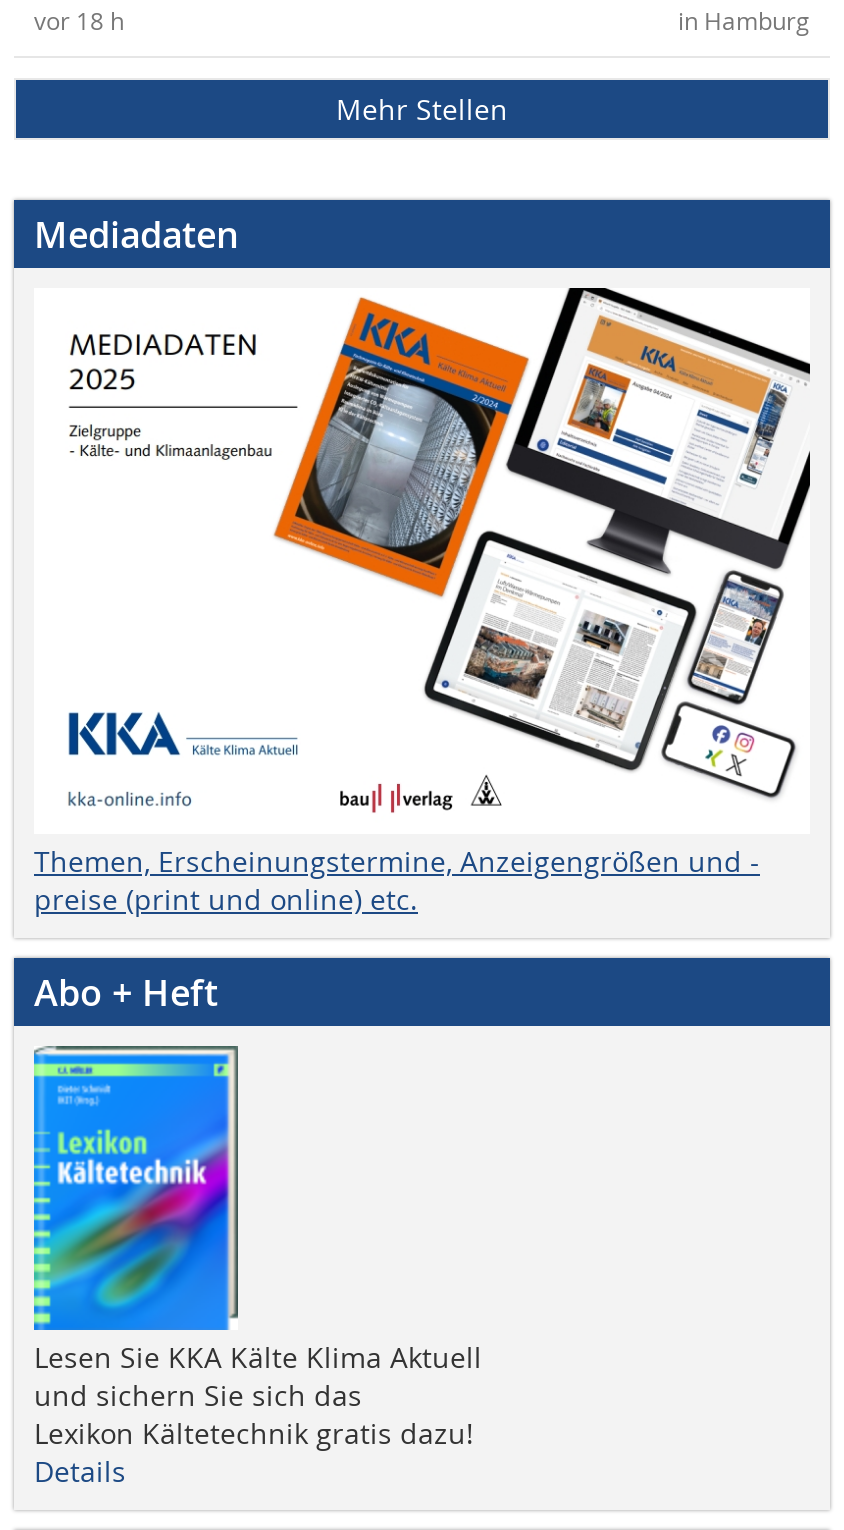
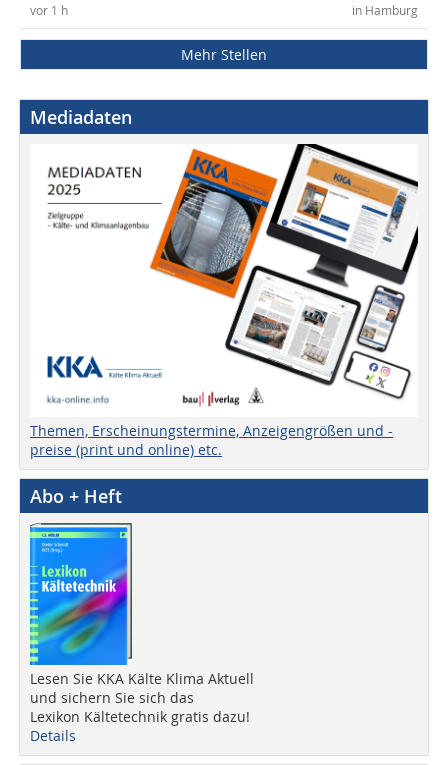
[34,6,124,36] vor 18 h -> [30,3,68,18] vor 1 h

